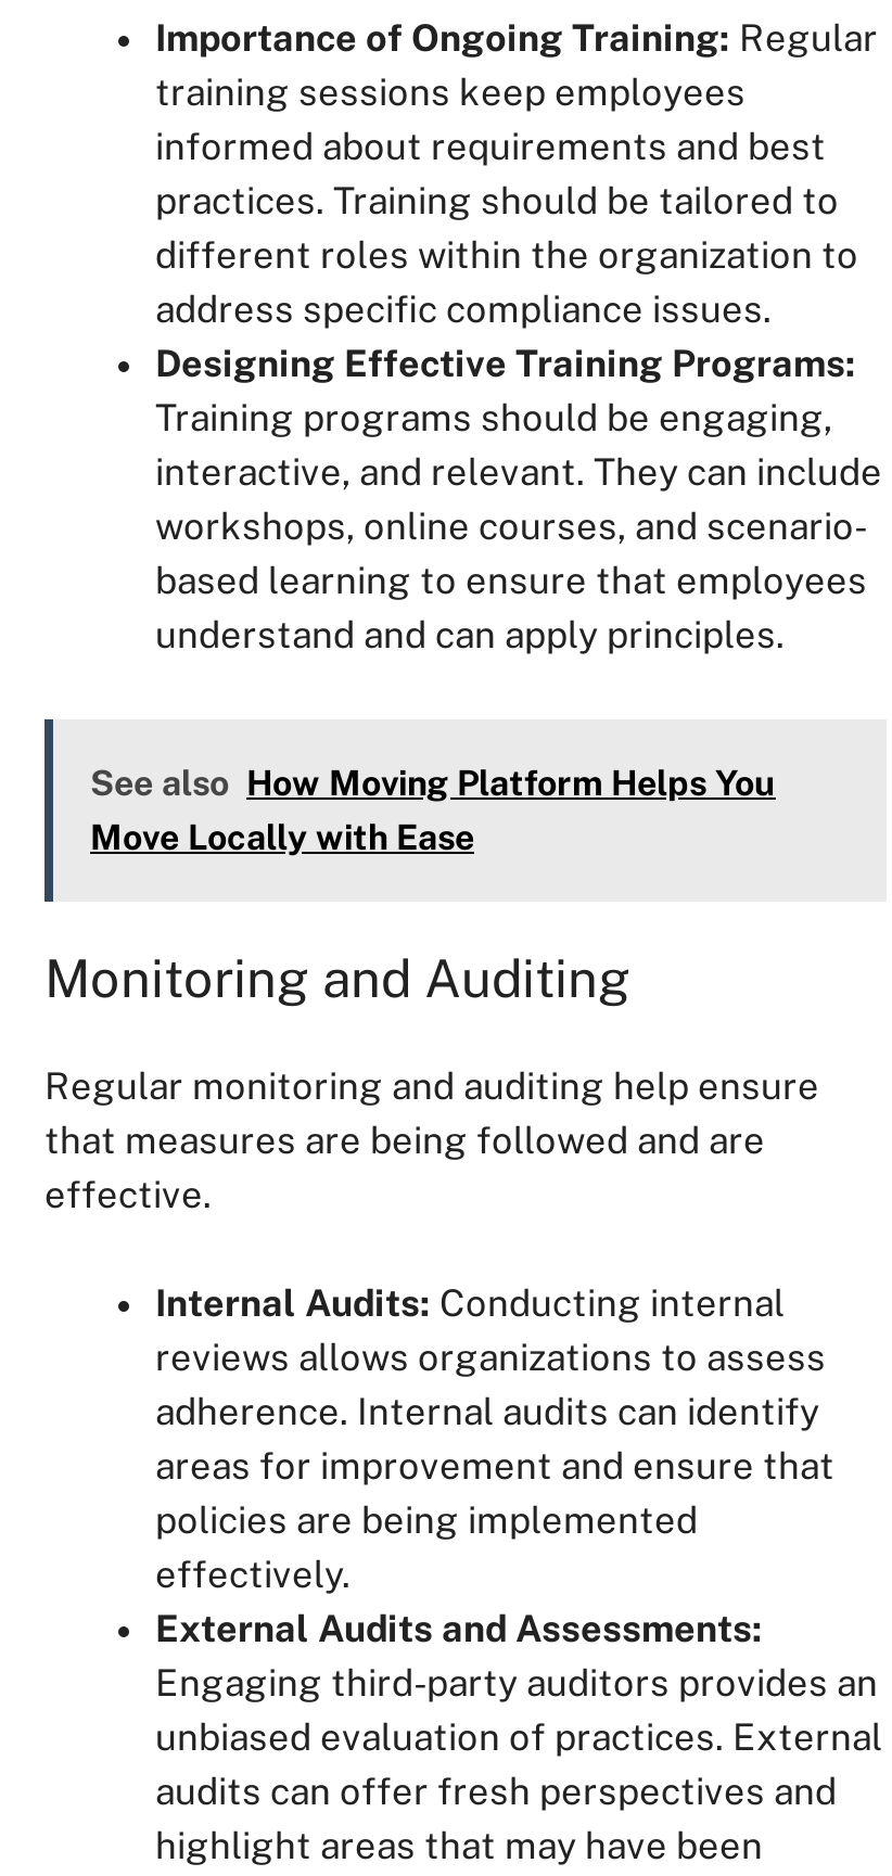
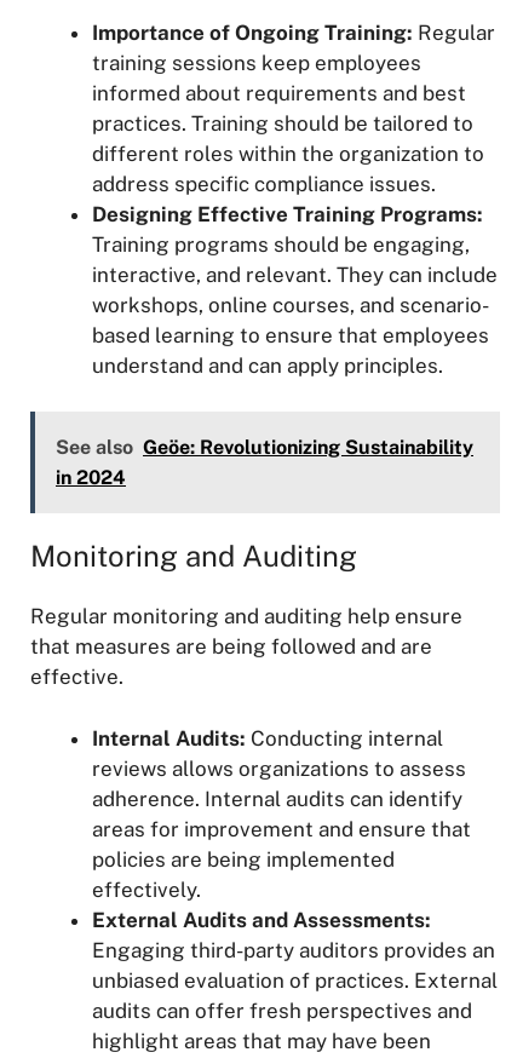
[90,761,776,857] See also How Moving Platform Helps You | Move Locally with Ease -> [56,436,473,490] See also Geöe: Revolutionizing Sustainability | in 2024

